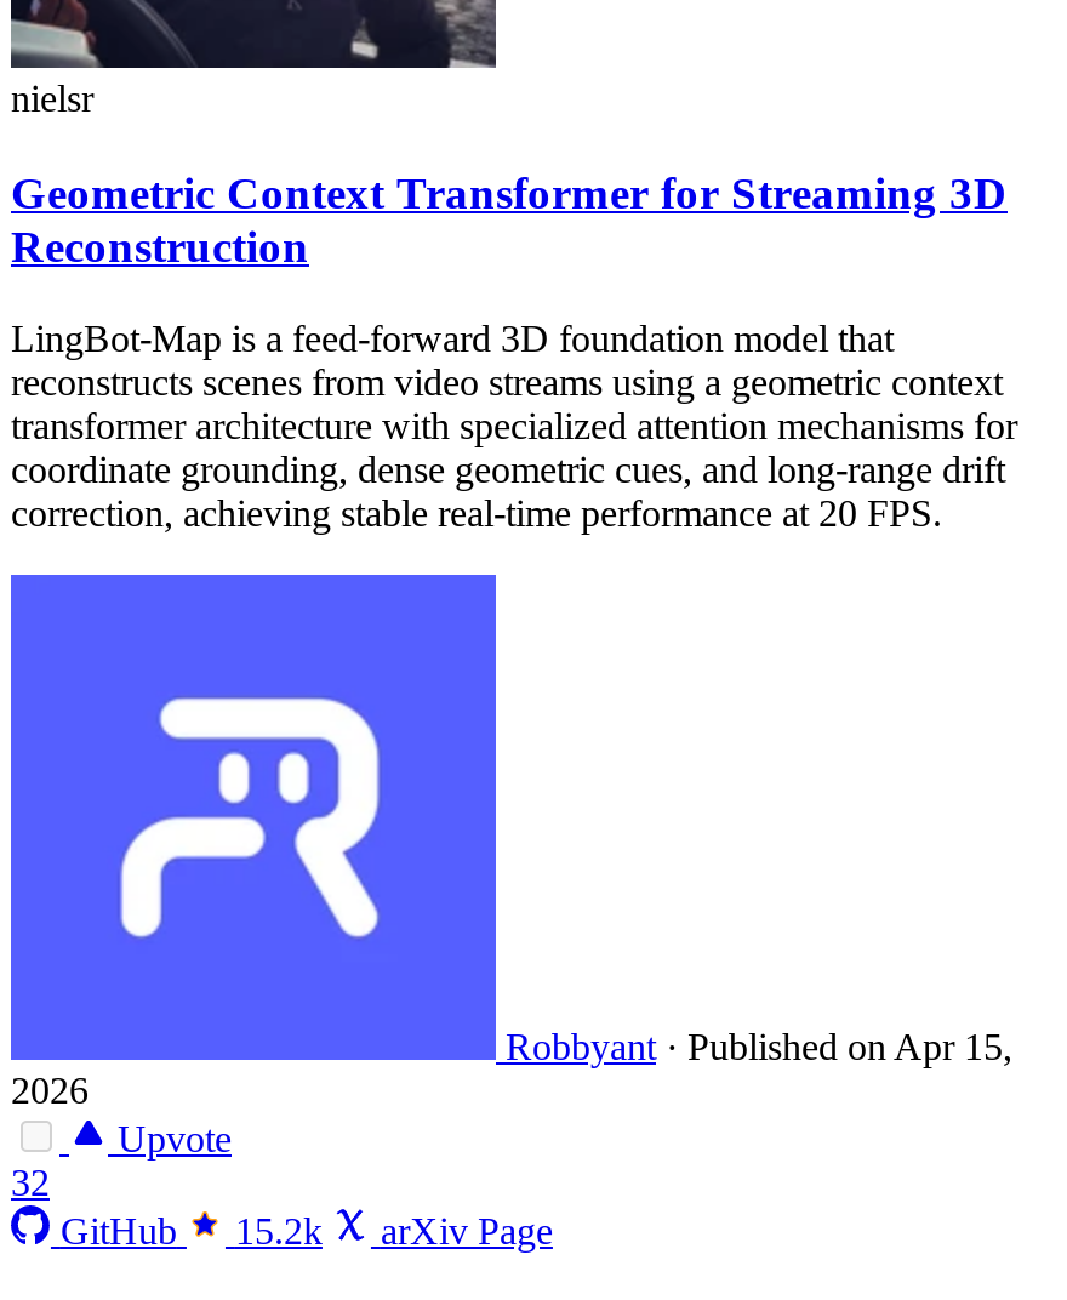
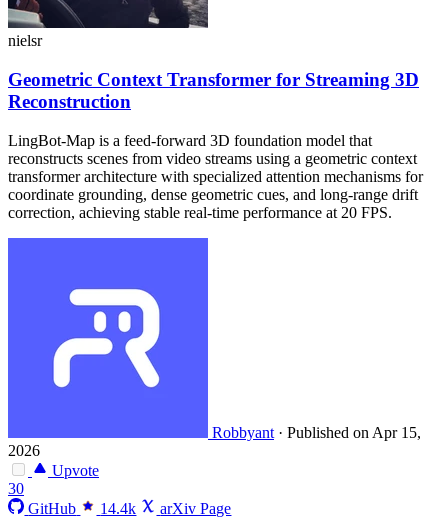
[11,1163,50,1204] 32 -> [8,479,24,496] 30
[61,1211,553,1253] GitHub 15.2k arXiv Page -> [28,499,231,516] GitHub 14.4k arXiv Page

